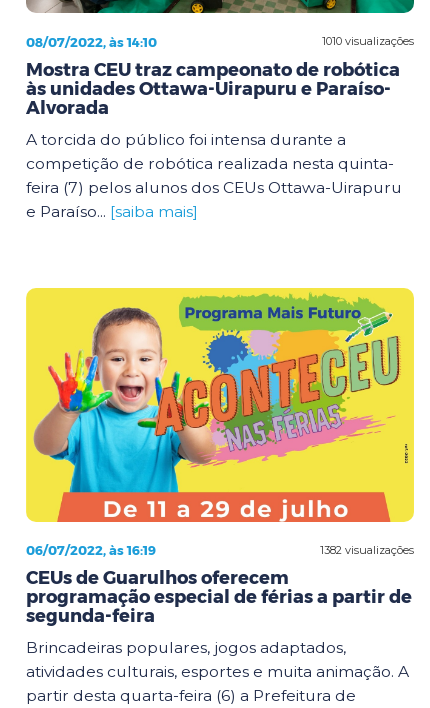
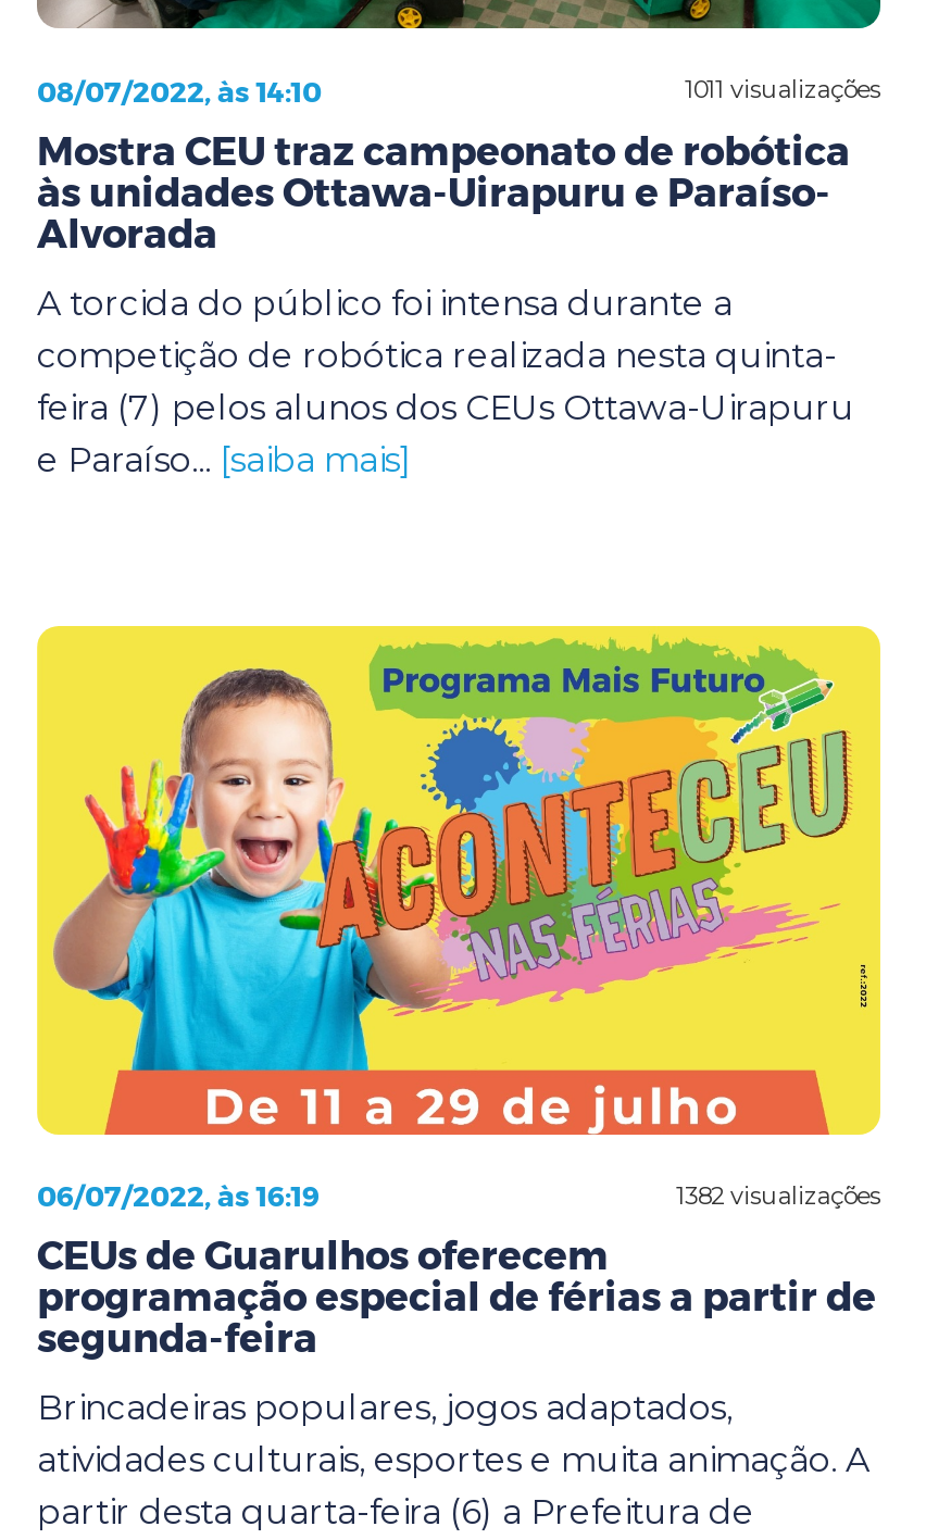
[322,34,414,48] 1010 visualizações -> [685,74,880,104] 1011 visualizações

